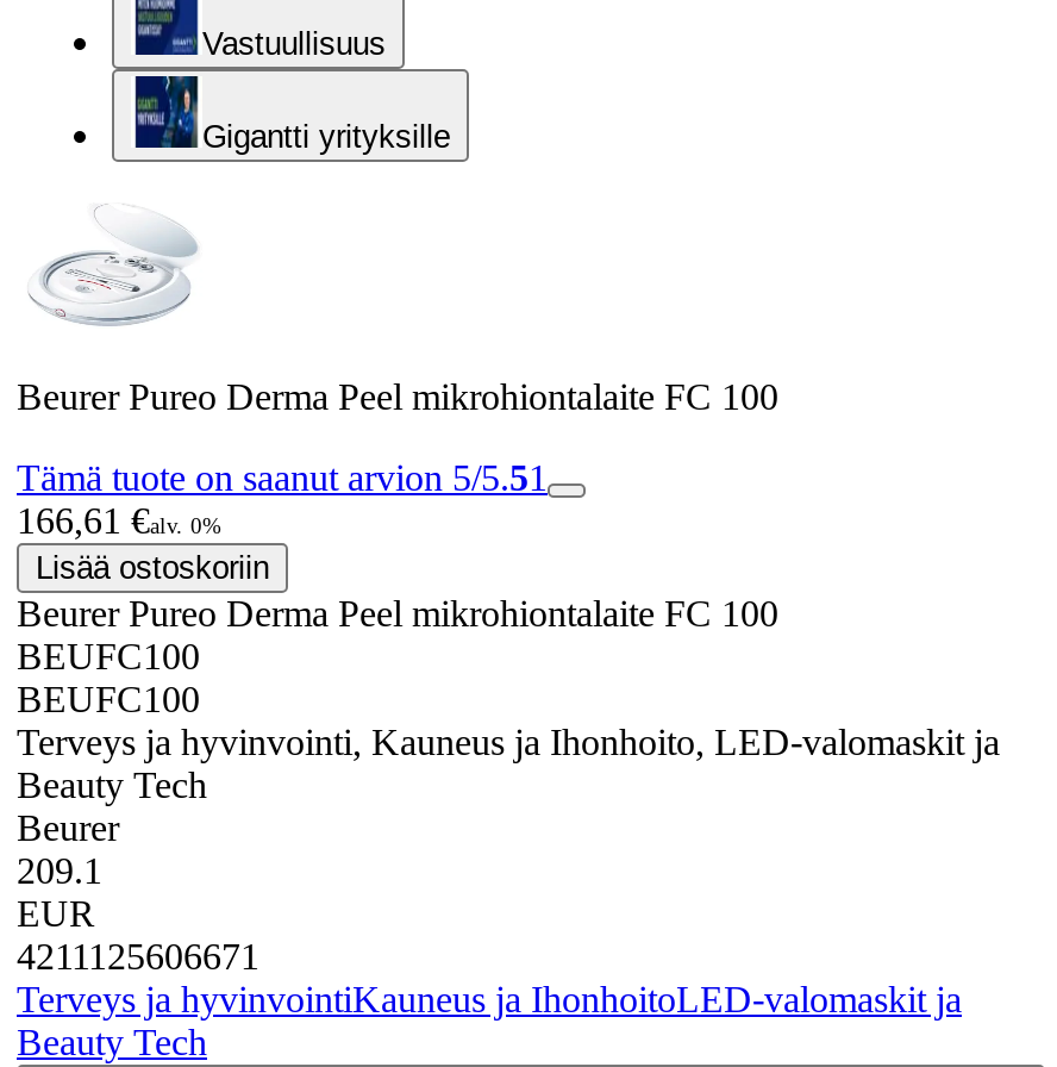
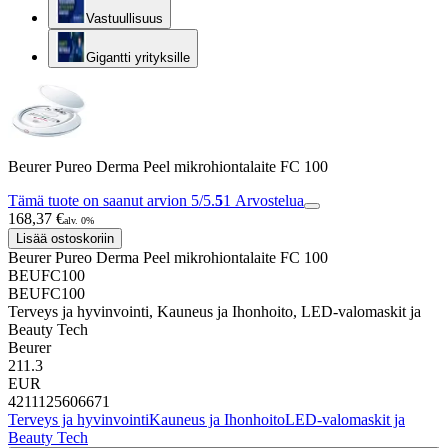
[17,457,548,541] Tämä tuote on saanut arvion 5/5.51 | 166,61 €alv. 0% -> [8,192,304,227] Tämä tuote on saanut arvion 5/5.51 Arvostelua | 168,37 €alv. 0%
[17,850,102,891] 209.1 -> [8,357,43,374] 211.3

